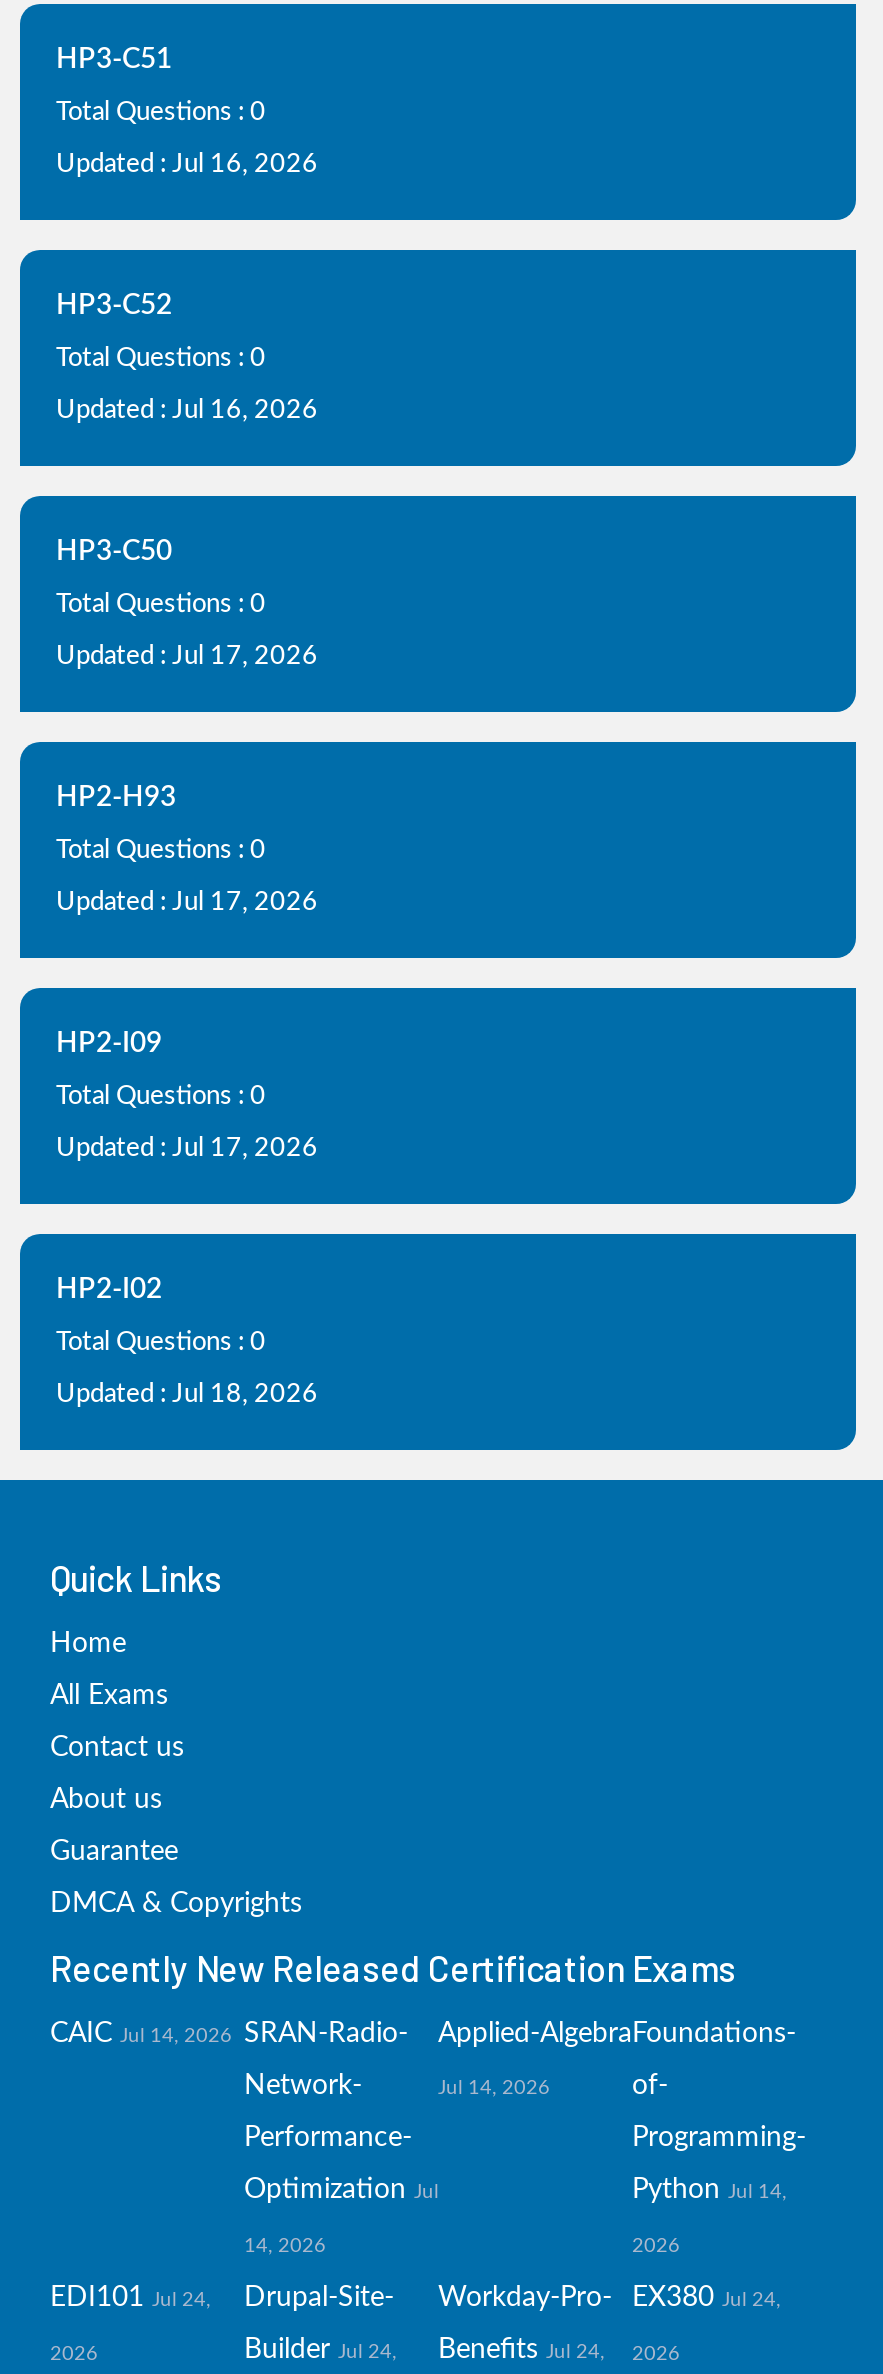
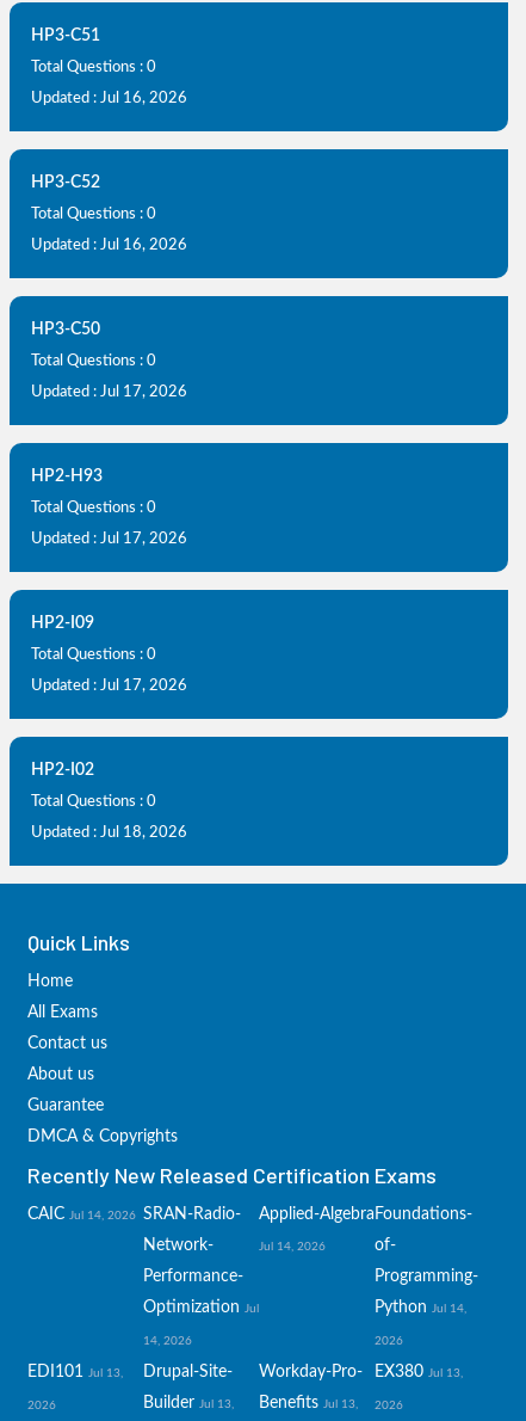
[50,2284,210,2312] EDI101 Jul 24, -> [27,1364,123,1380] EDI101 Jul 13,
[632,2284,780,2312] EX380 Jul 24, -> [375,1364,463,1380] EX380 Jul 13,
[244,2336,396,2364] Builder Jul 24, -> [143,1395,234,1411] Builder Jul 13,
[438,2336,604,2364] Benefits Jul 24, -> [259,1395,358,1411] Benefits Jul 13,

